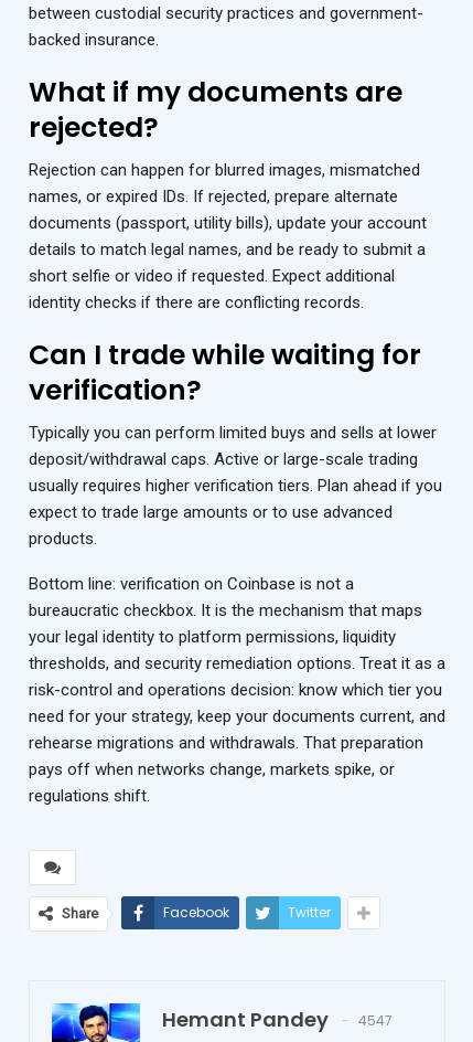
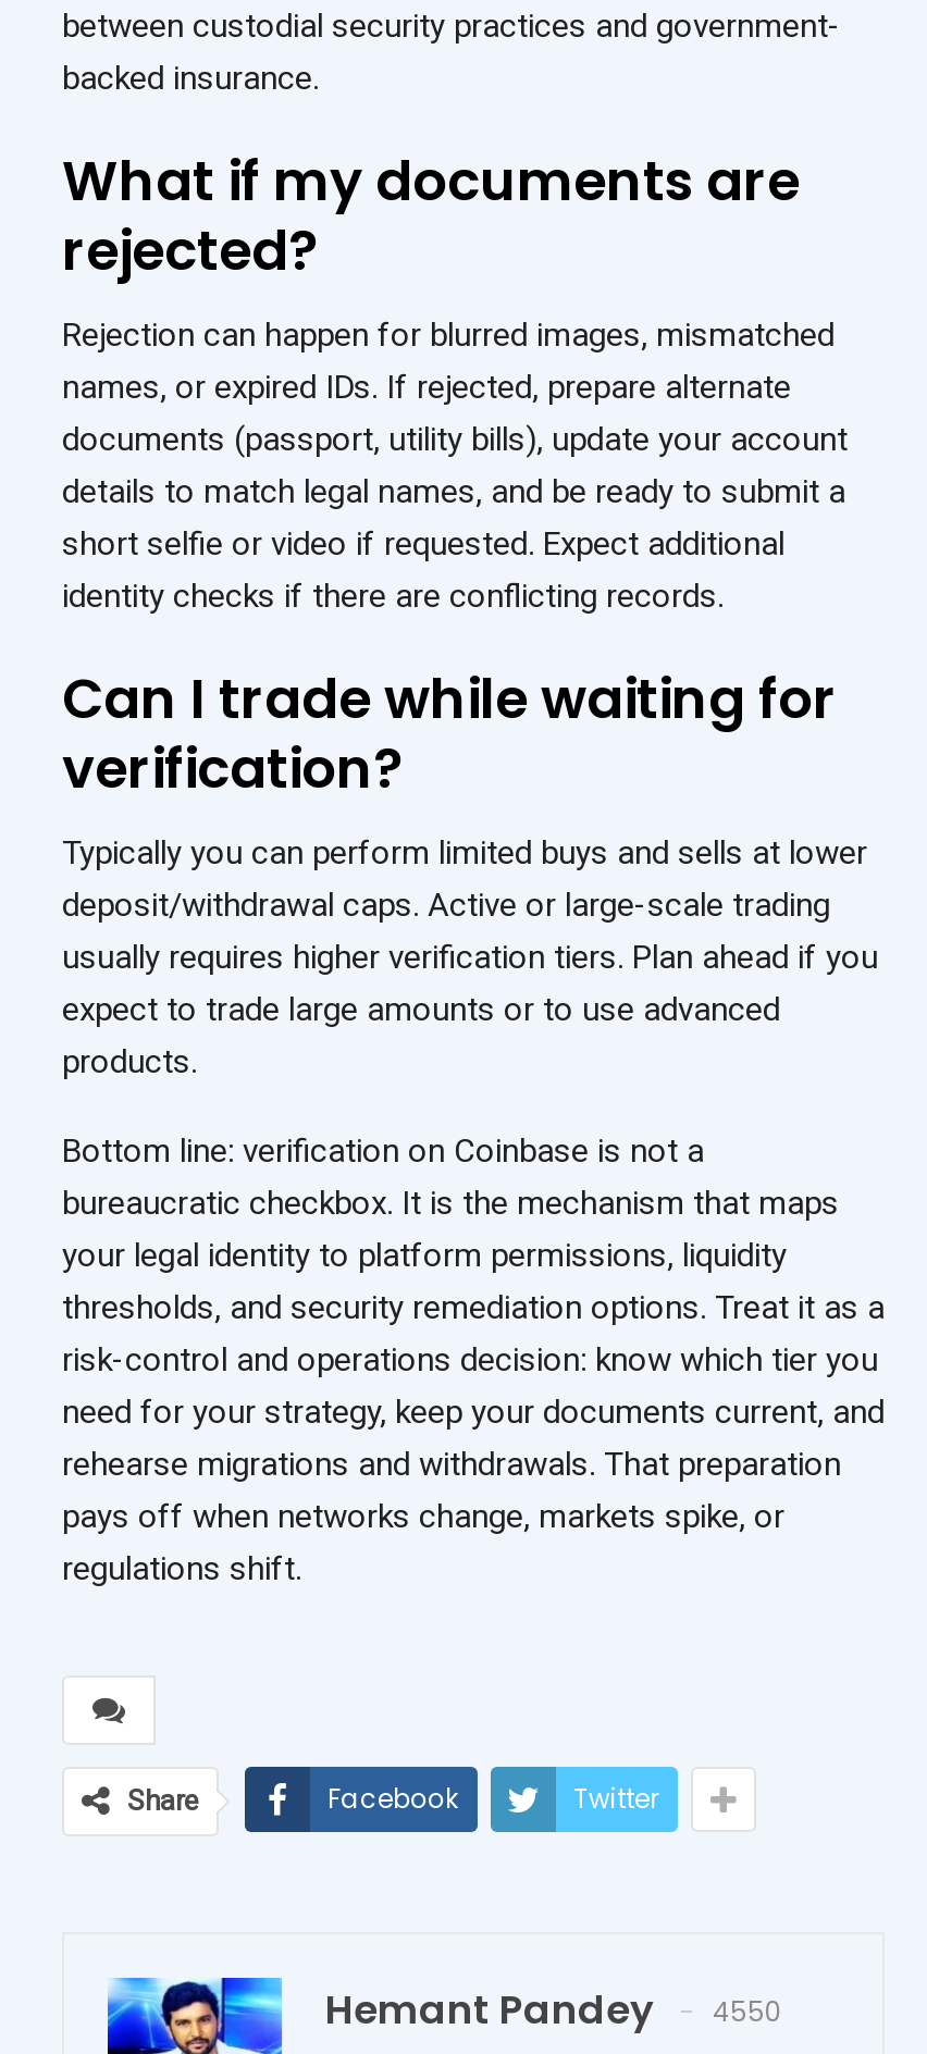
[162,1006,393,1034] Hemant Pandey 4547 -> [325,1983,782,2037] Hemant Pandey 4550

